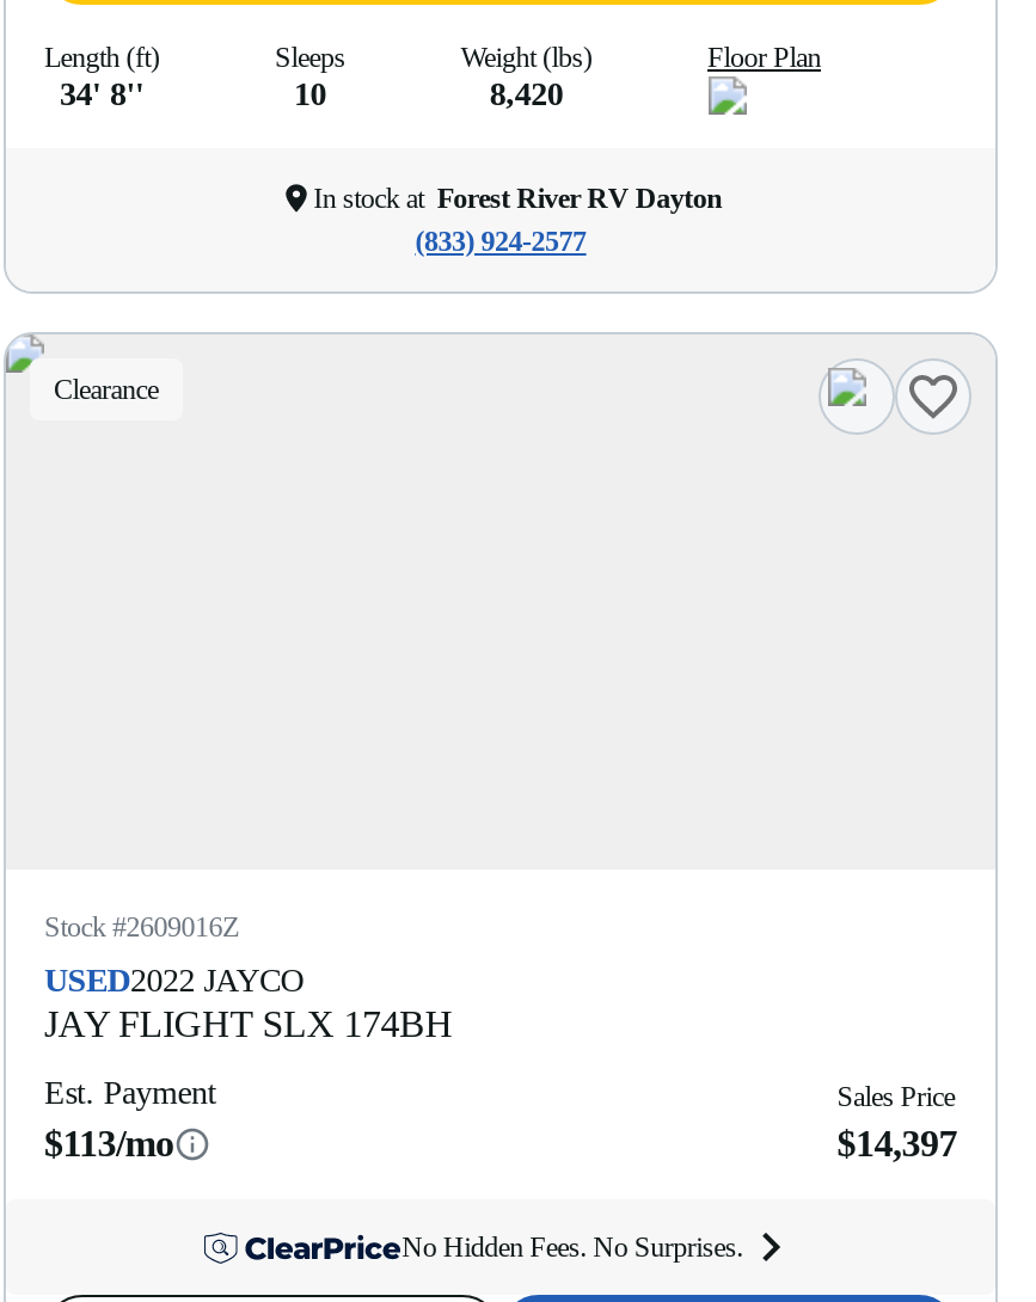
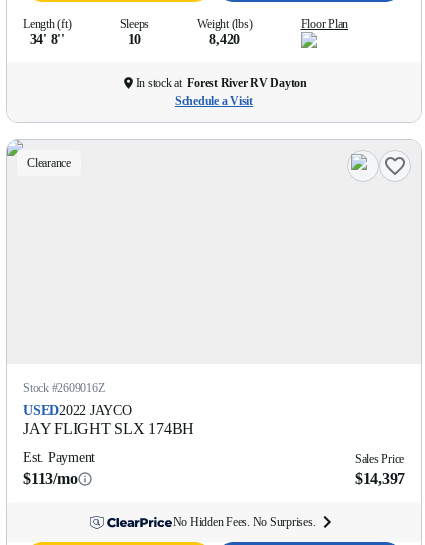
[415,225,586,258] (833) 924-2577 -> [175,94,253,108] Schedule a Visit

